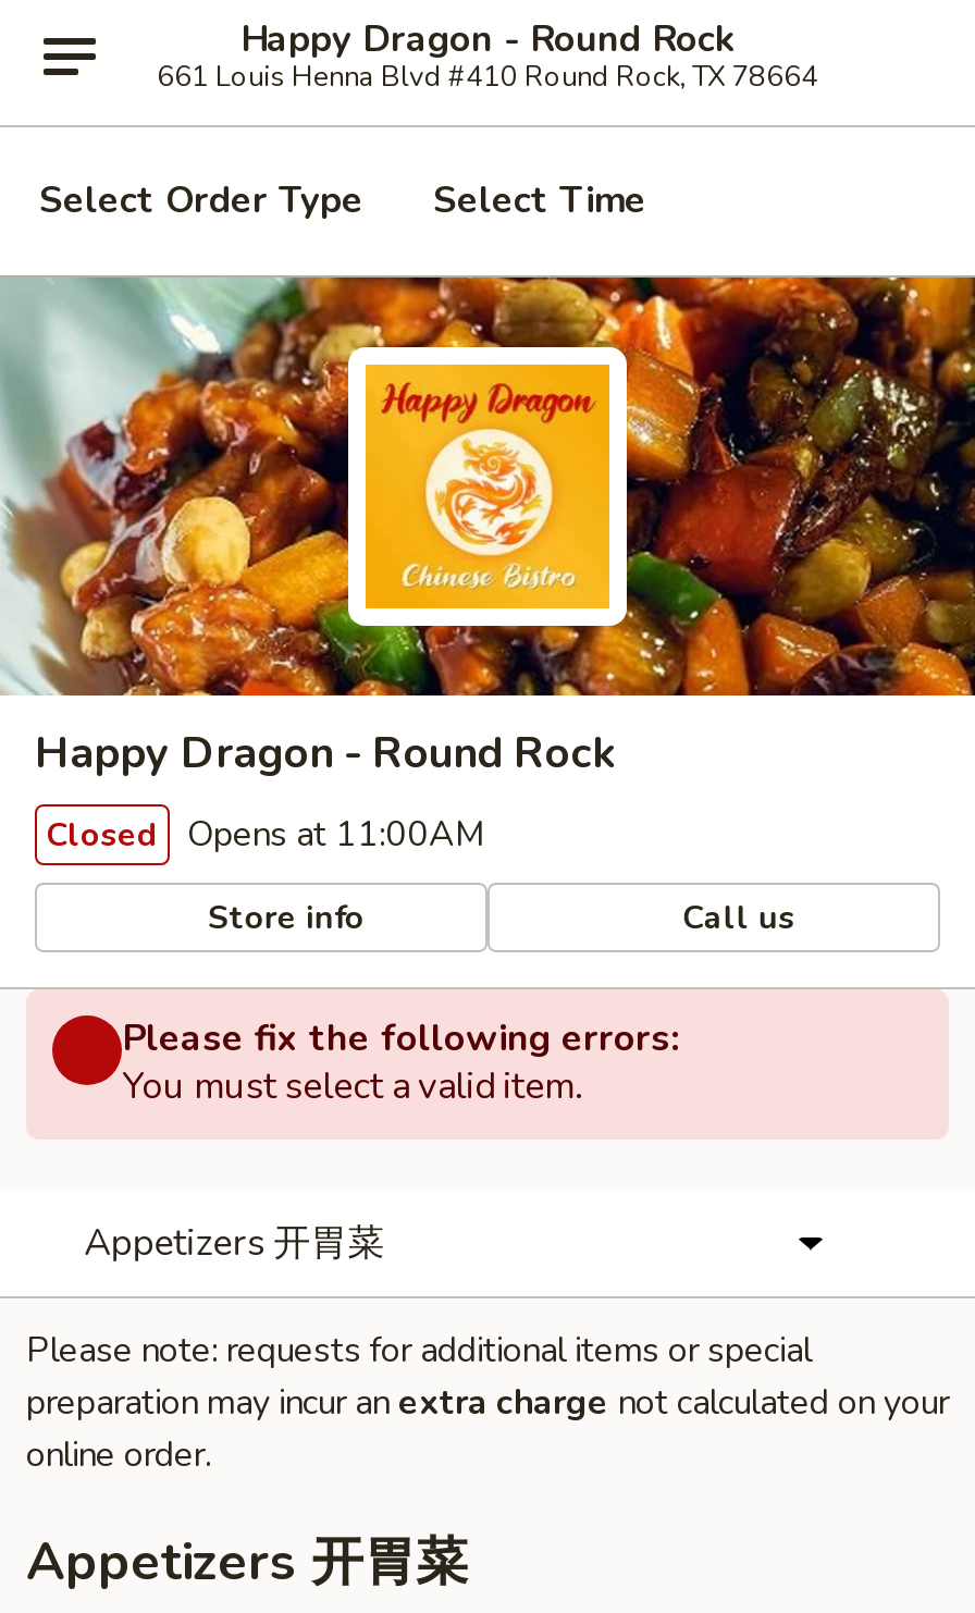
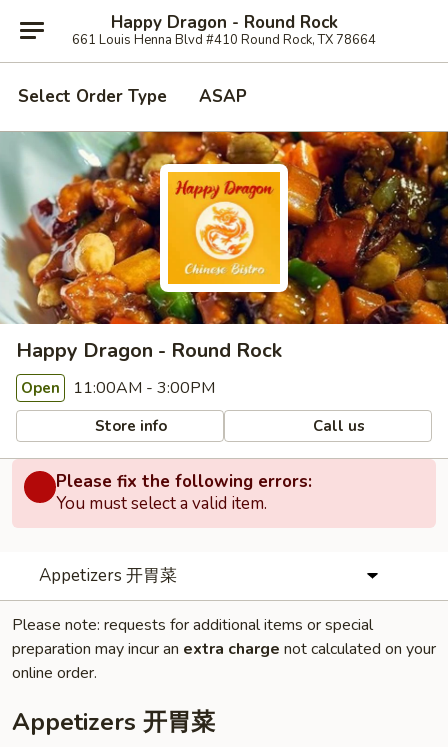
[433,175,646,225] Select Time -> [199,85,247,108] ASAP
[46,811,485,859] Closed Opens at 11:00AM -> [21,377,215,399] Open 11:00AM - 3:00PM

